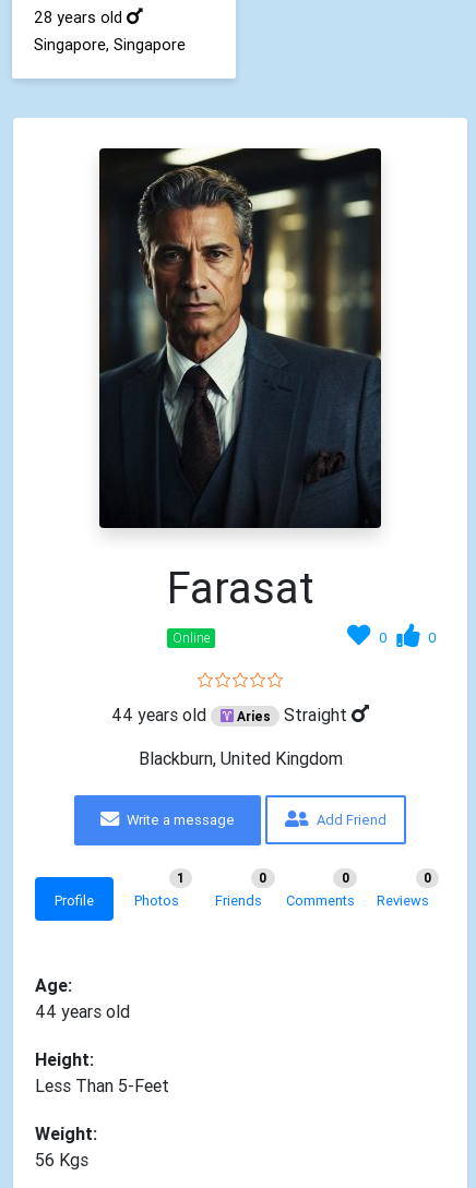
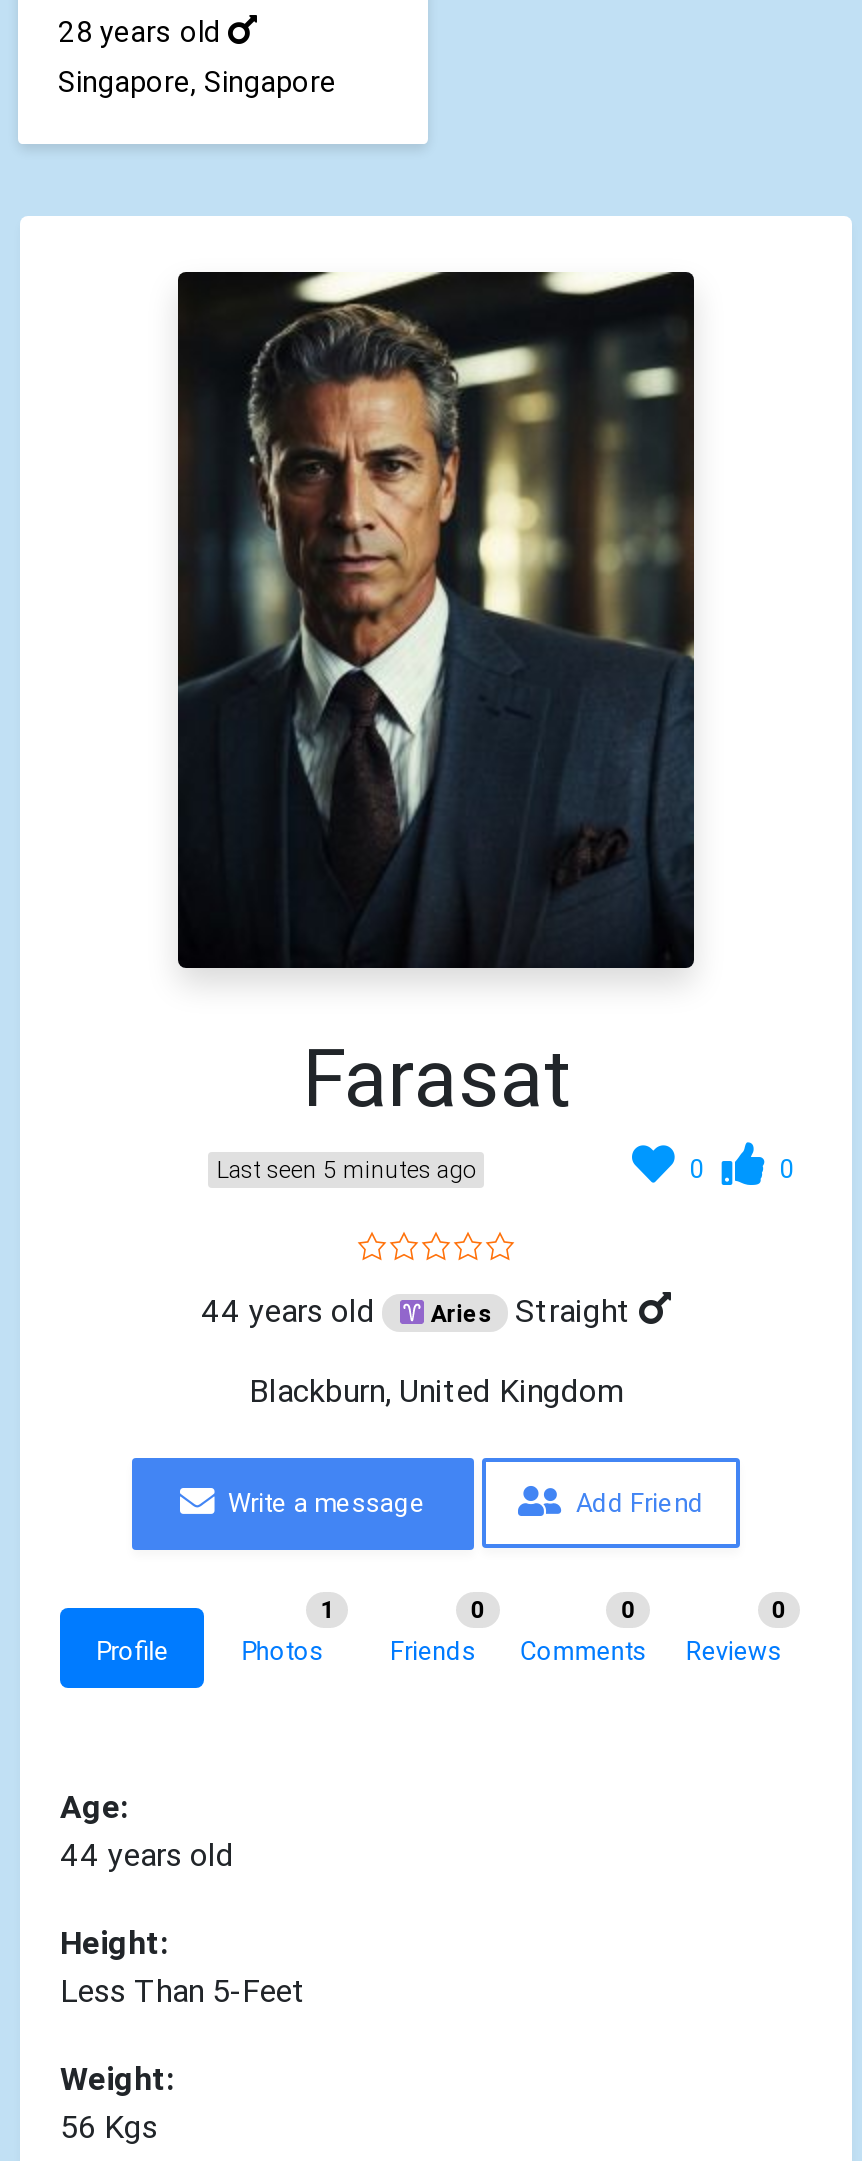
[172,629,210,646] Online -> [217,1154,475,1184] Last seen 5 minutes ago

